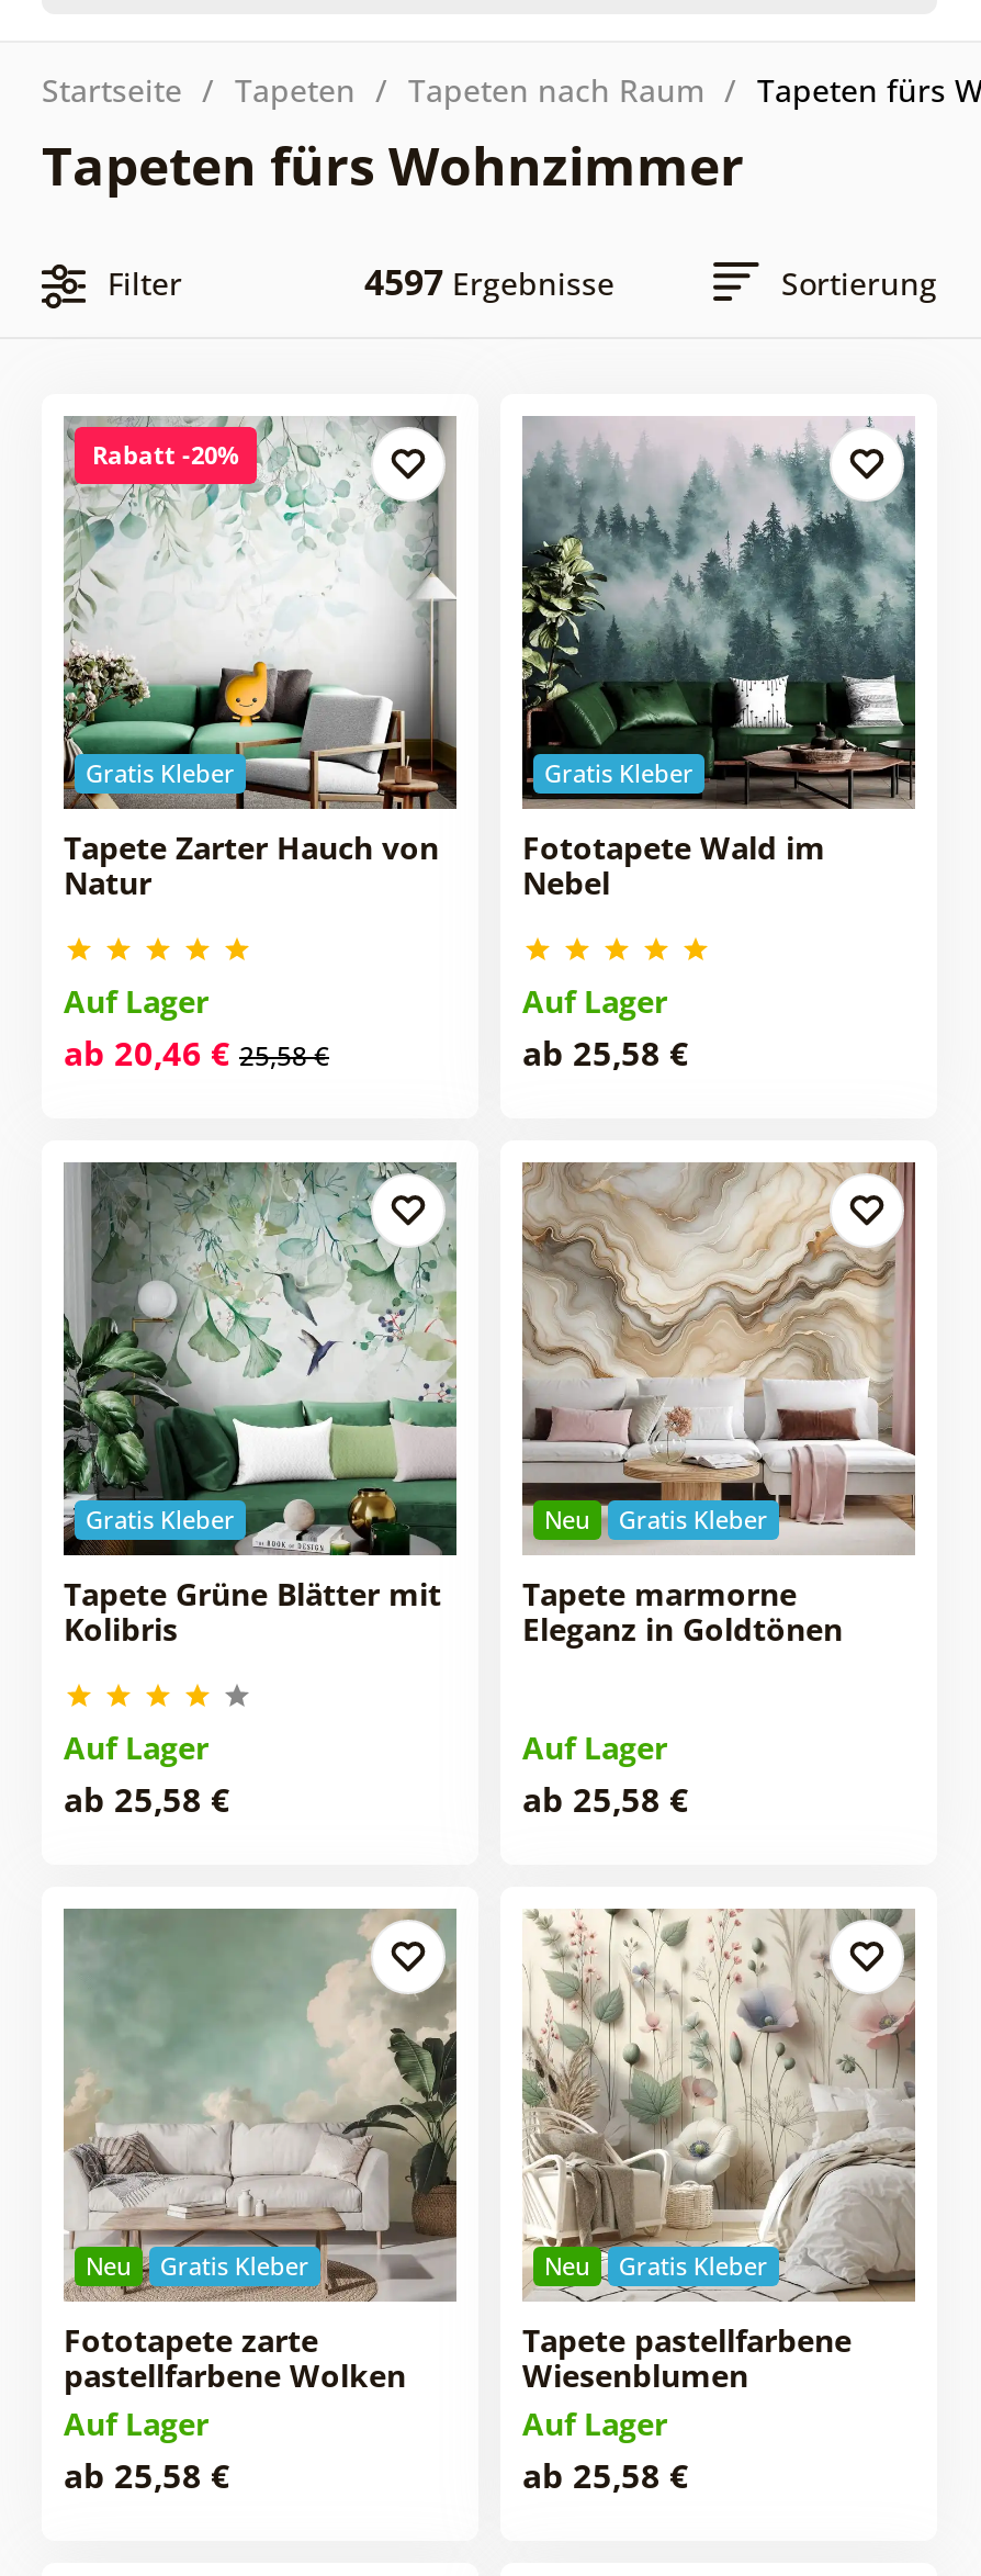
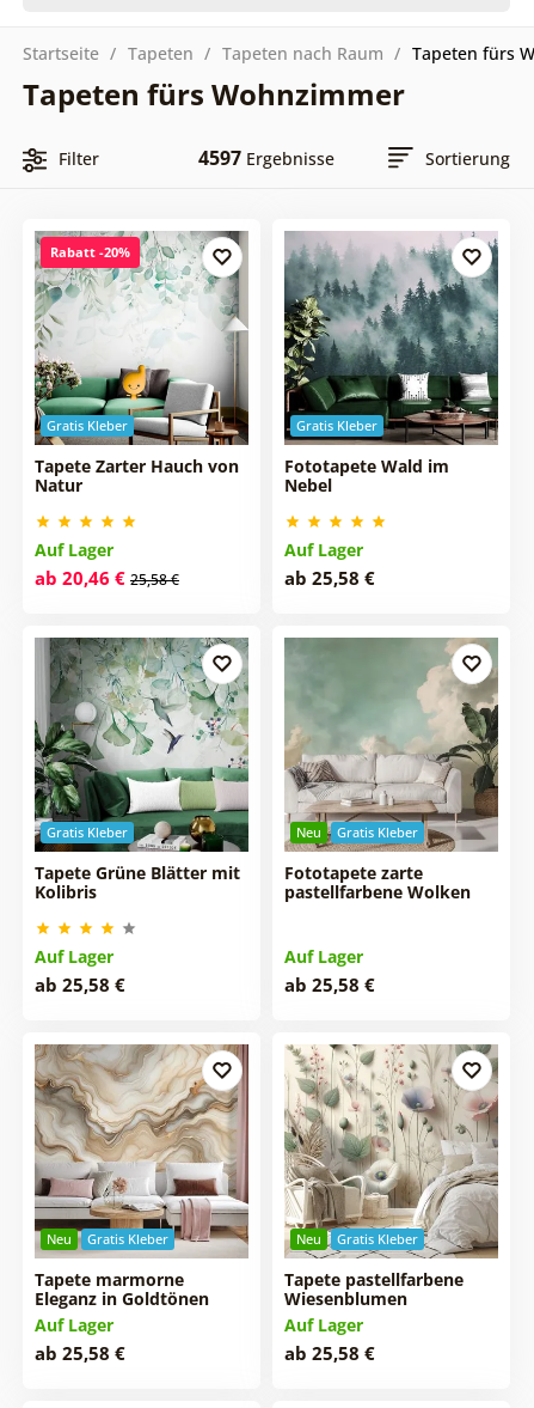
moved [520,1162,917,1649] -> [33,1044,250,1310]: [image] | Tapete marmorne | Eleganz in Goldtönen
moved [64,1909,459,2396] -> [284,638,499,903]: [image] | Fototapete zarte | pastellfarbene Wolken

